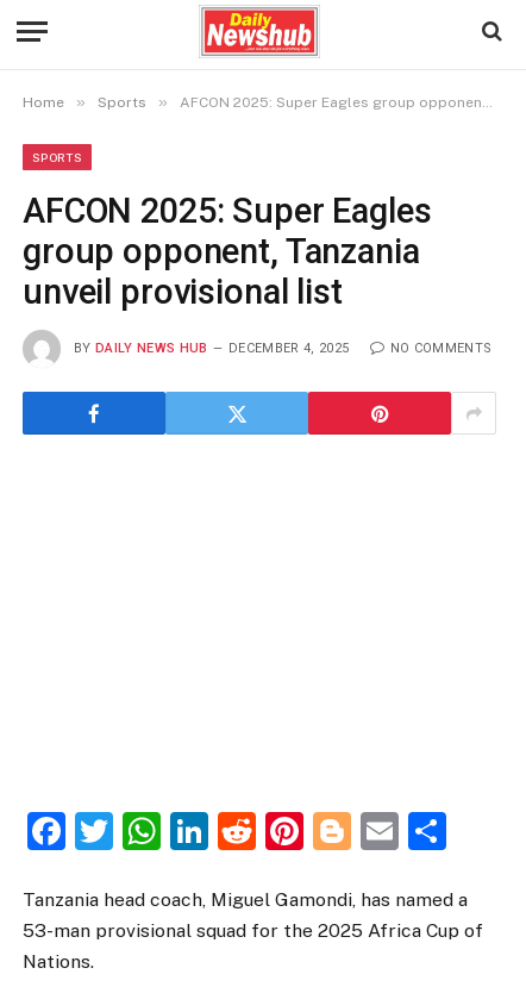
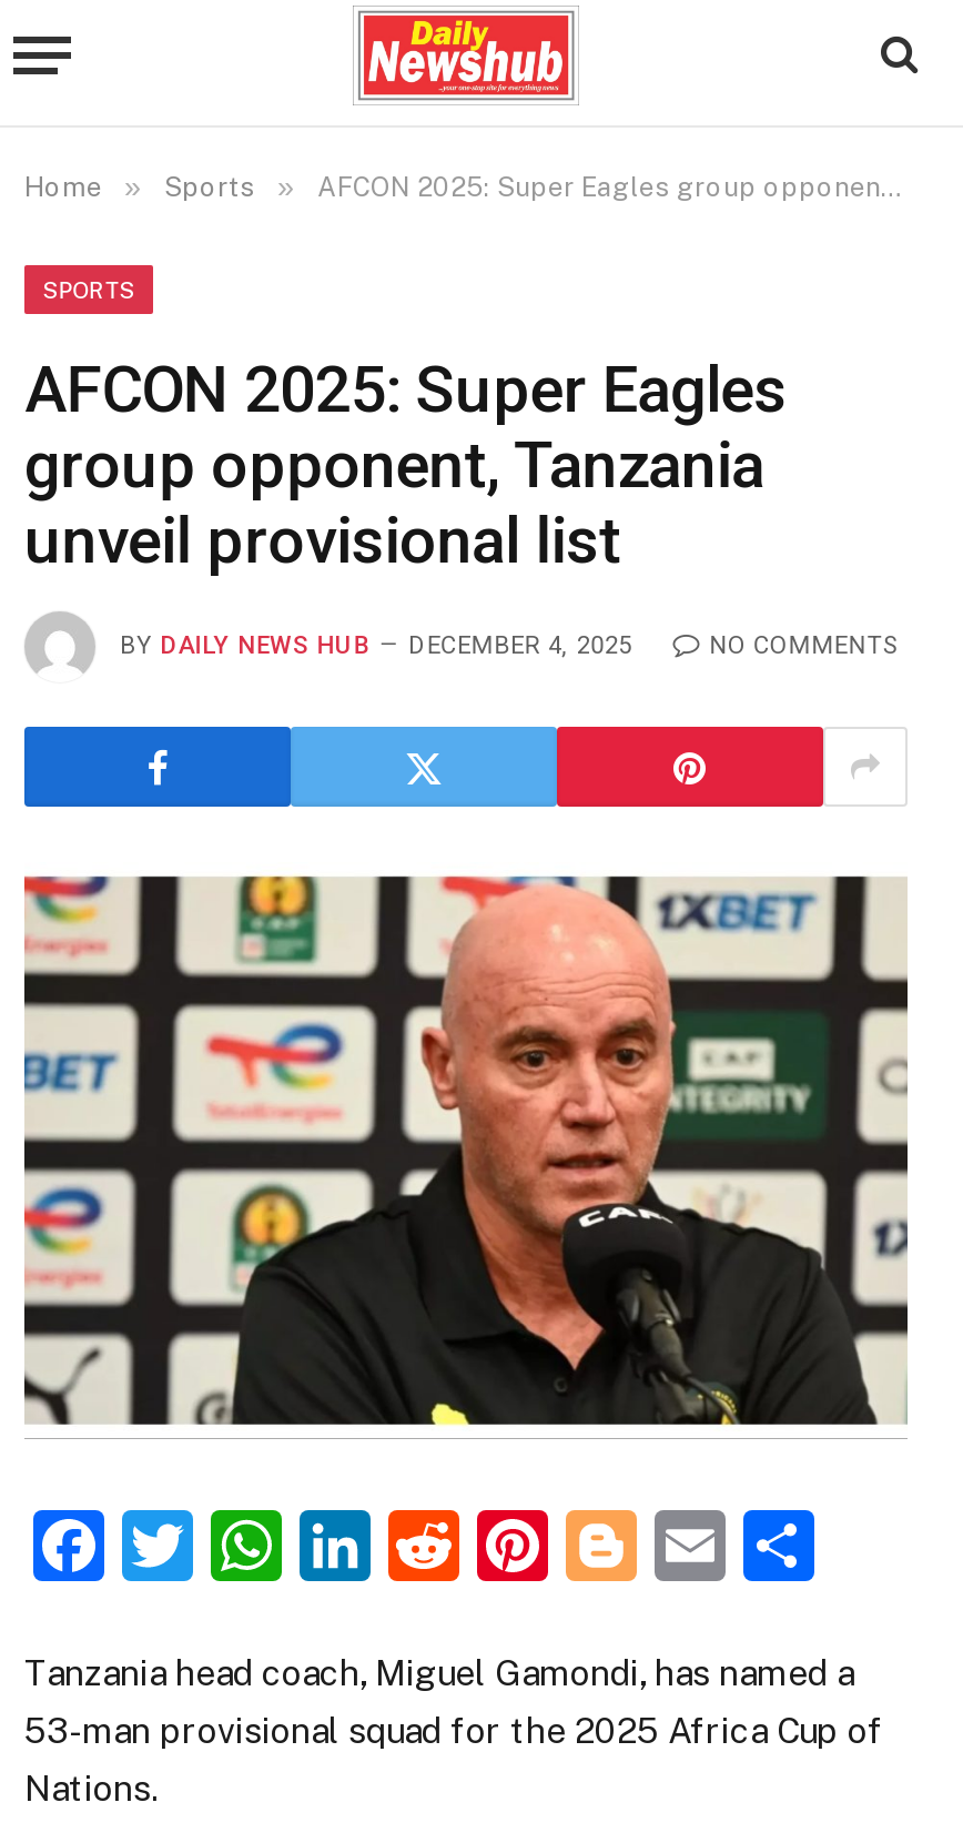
none -> [22,873,910,1428] [image]

